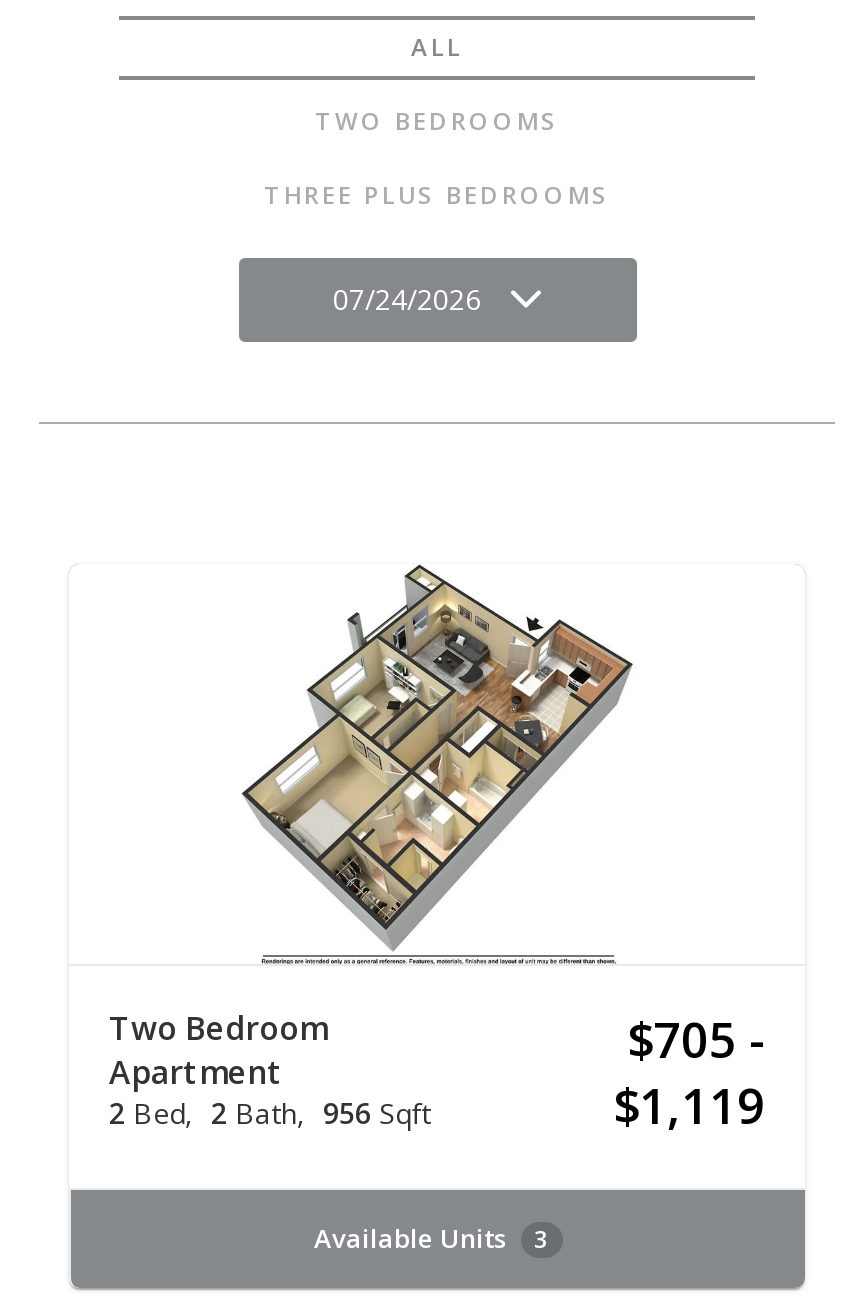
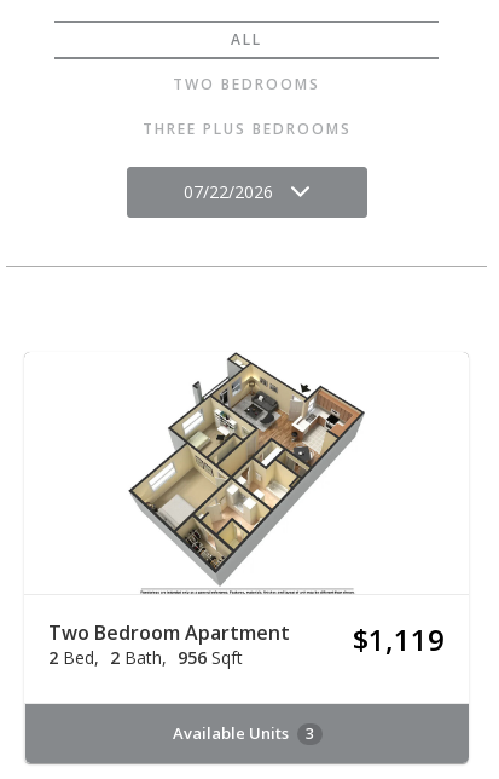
[333,280,481,318] 07/24/2026 -> [184,180,273,203] 07/22/2026
[627,1006,765,1072] $705 - -> none

